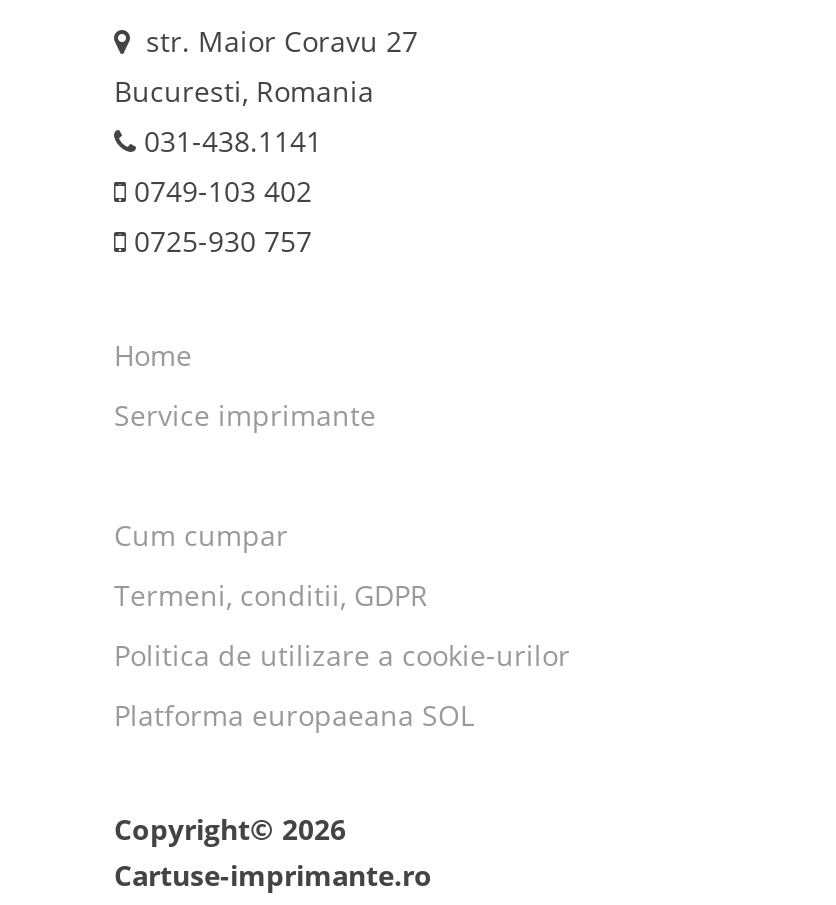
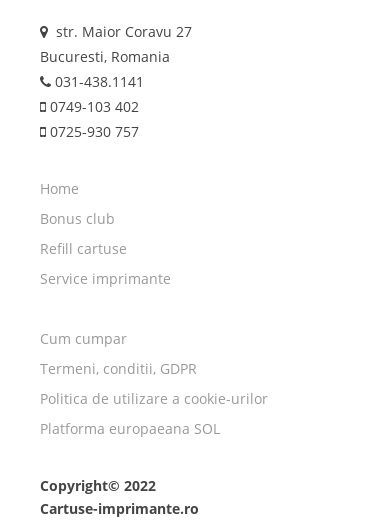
none -> [40,209,127,258] Bonus club | Refill cartuse
[114,810,346,848] Copyright© 2026 -> [40,476,156,495] Copyright© 2022

